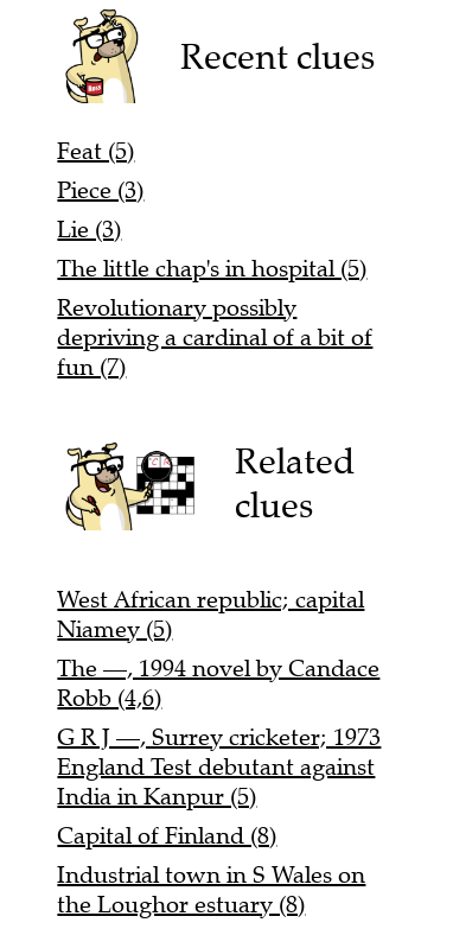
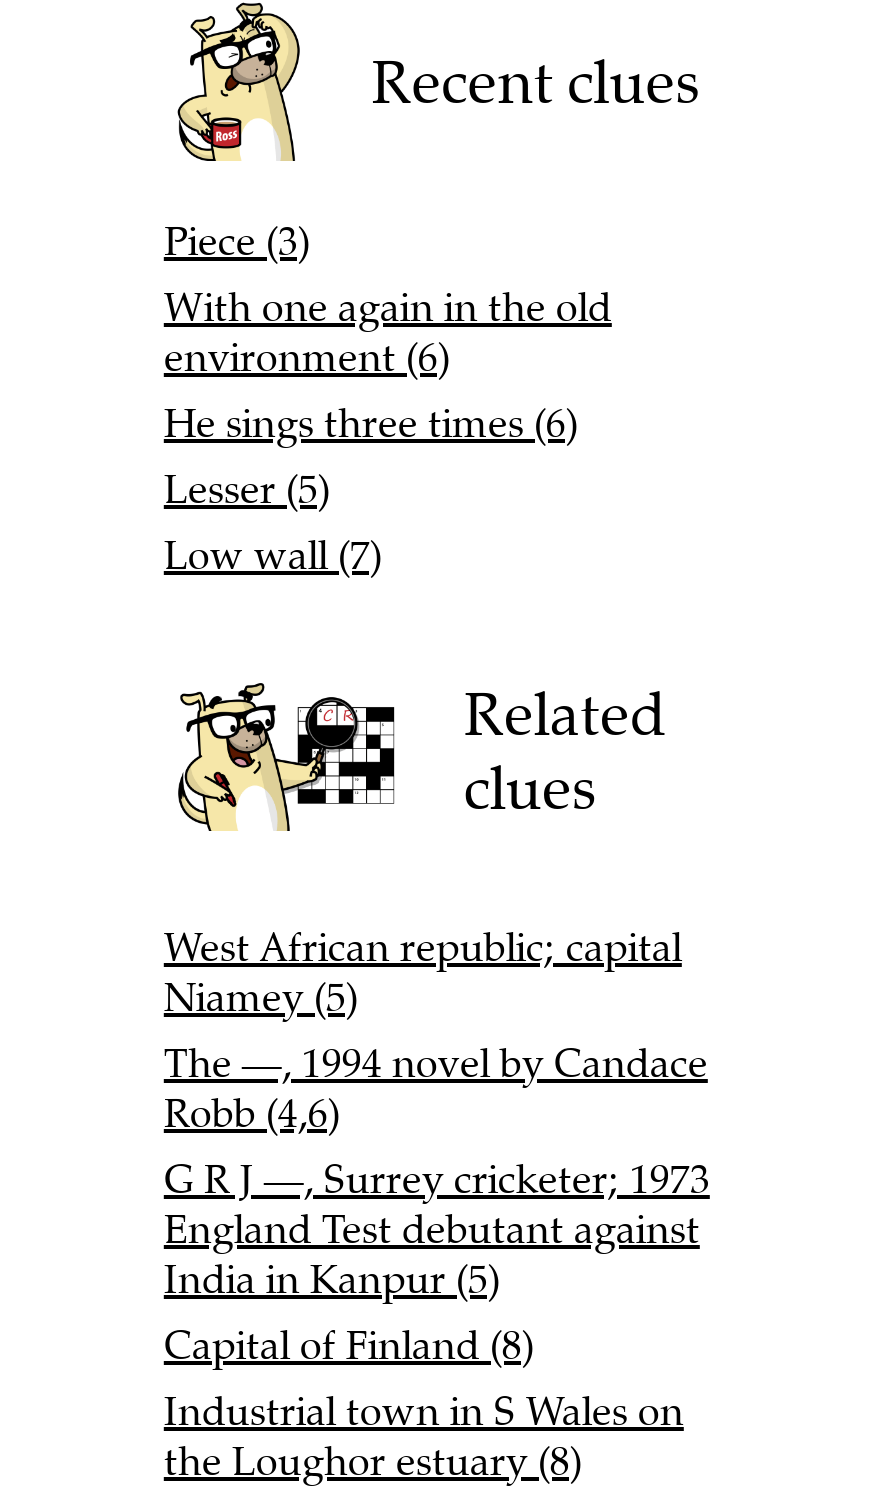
[57,136,134,166] Feat (5) -> none
[57,214,373,382] Lie (3) | The little chap's in hospital (5) | Revolutionary possibly | depriving a cardinal of a bit of | fun (7) -> [164,282,612,580] With one again in the old | environment (6) | He sings three times (6) | Lesser (5) | Low wall (7)

